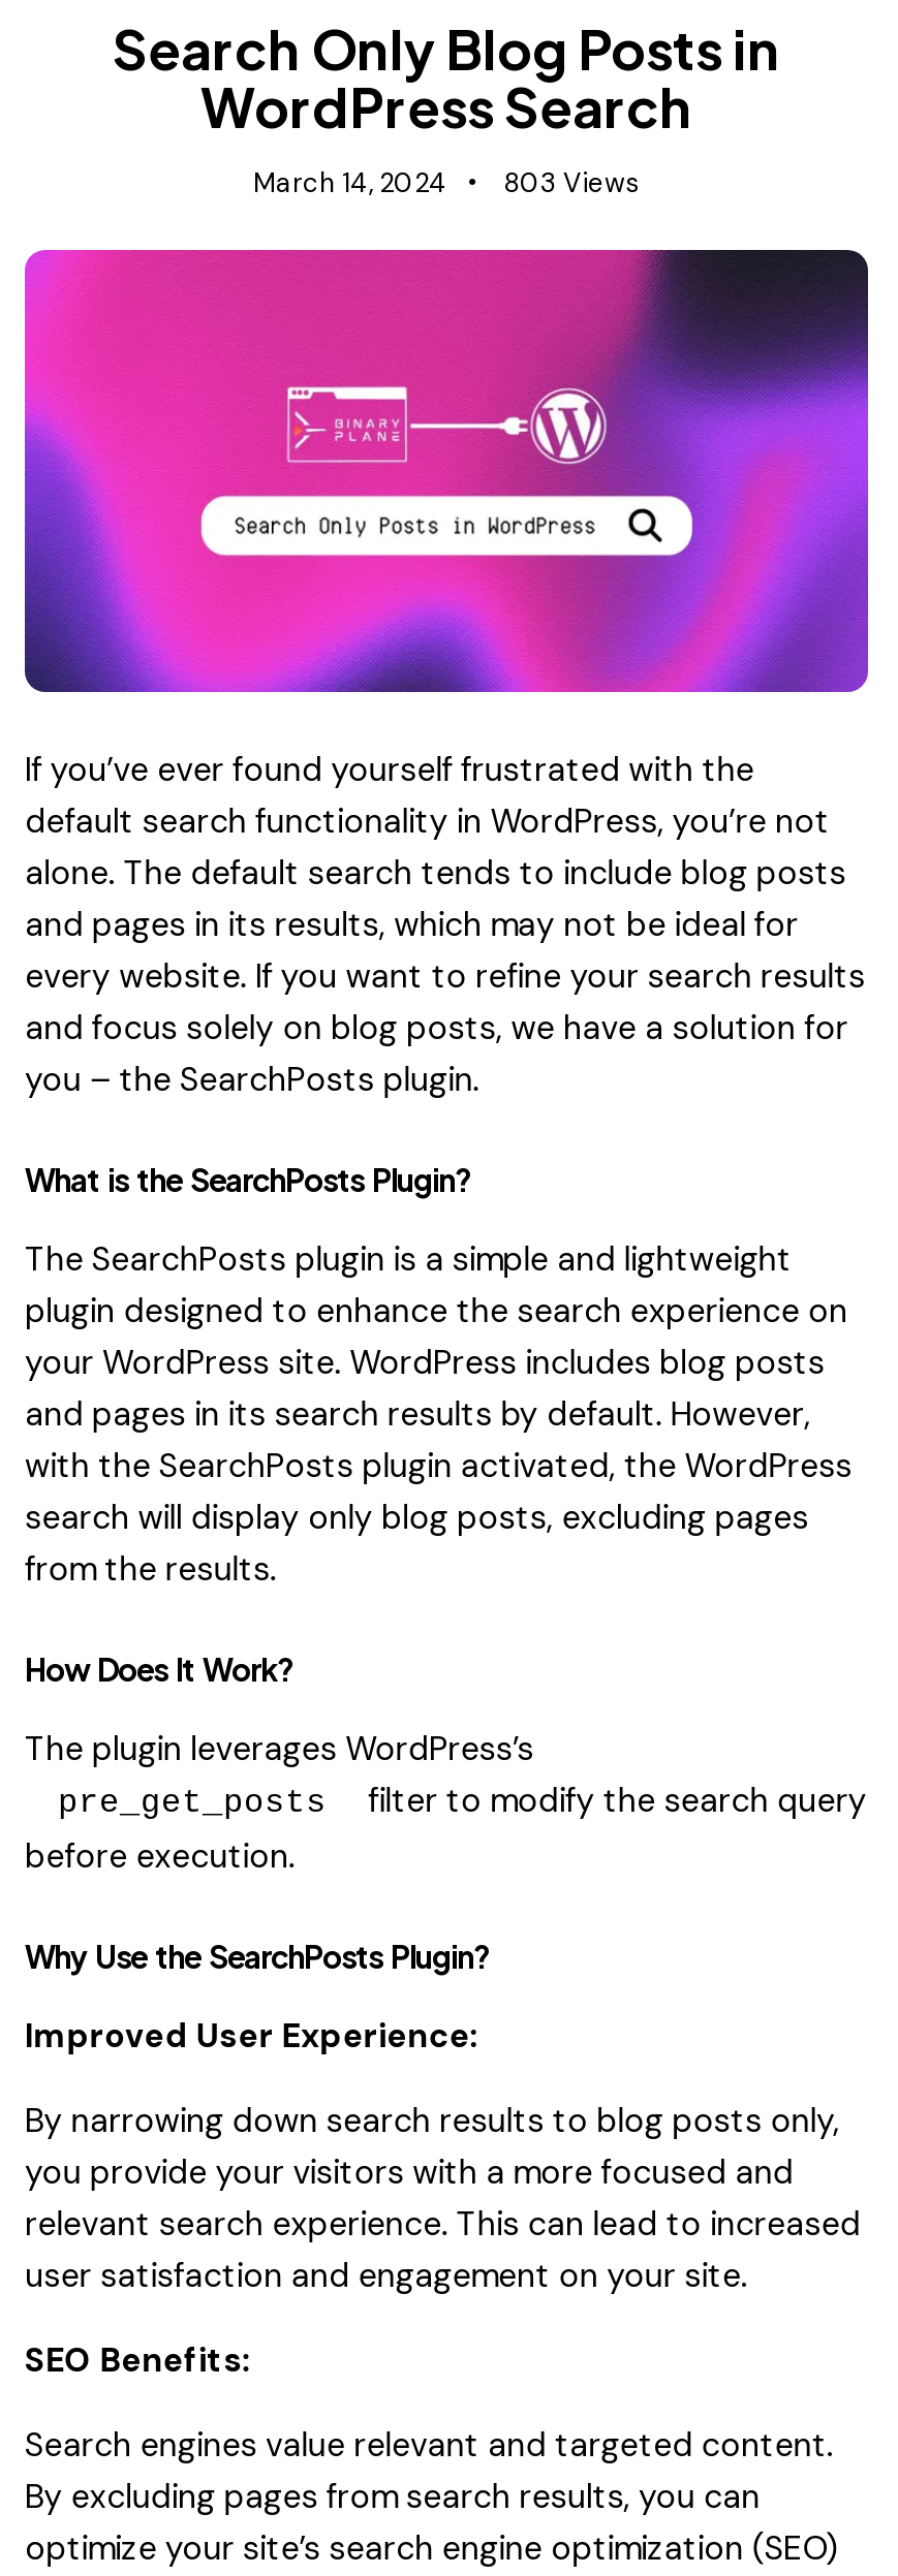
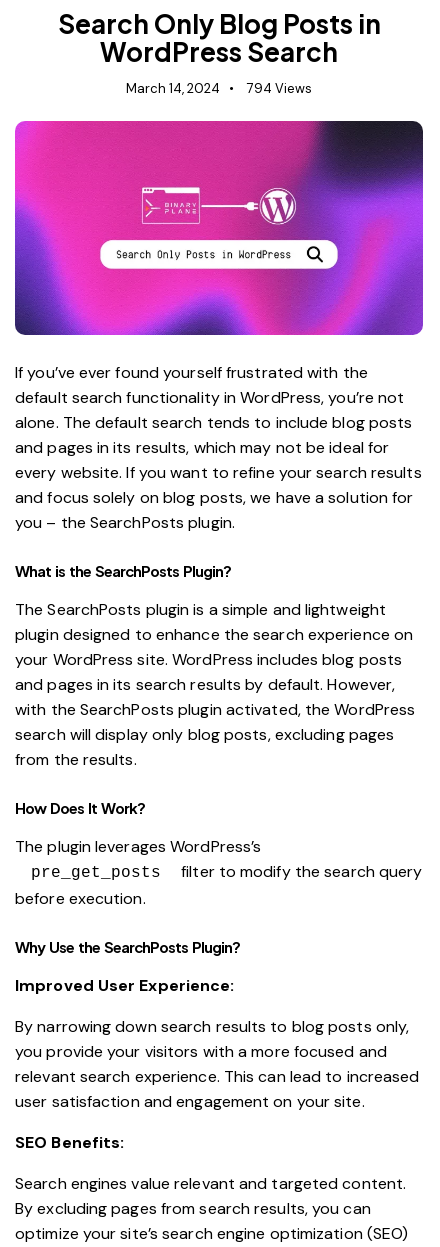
[253,166,639,201] March 14, 2024 803 Views -> [125,80,312,97] March 14, 2024 794 Views

